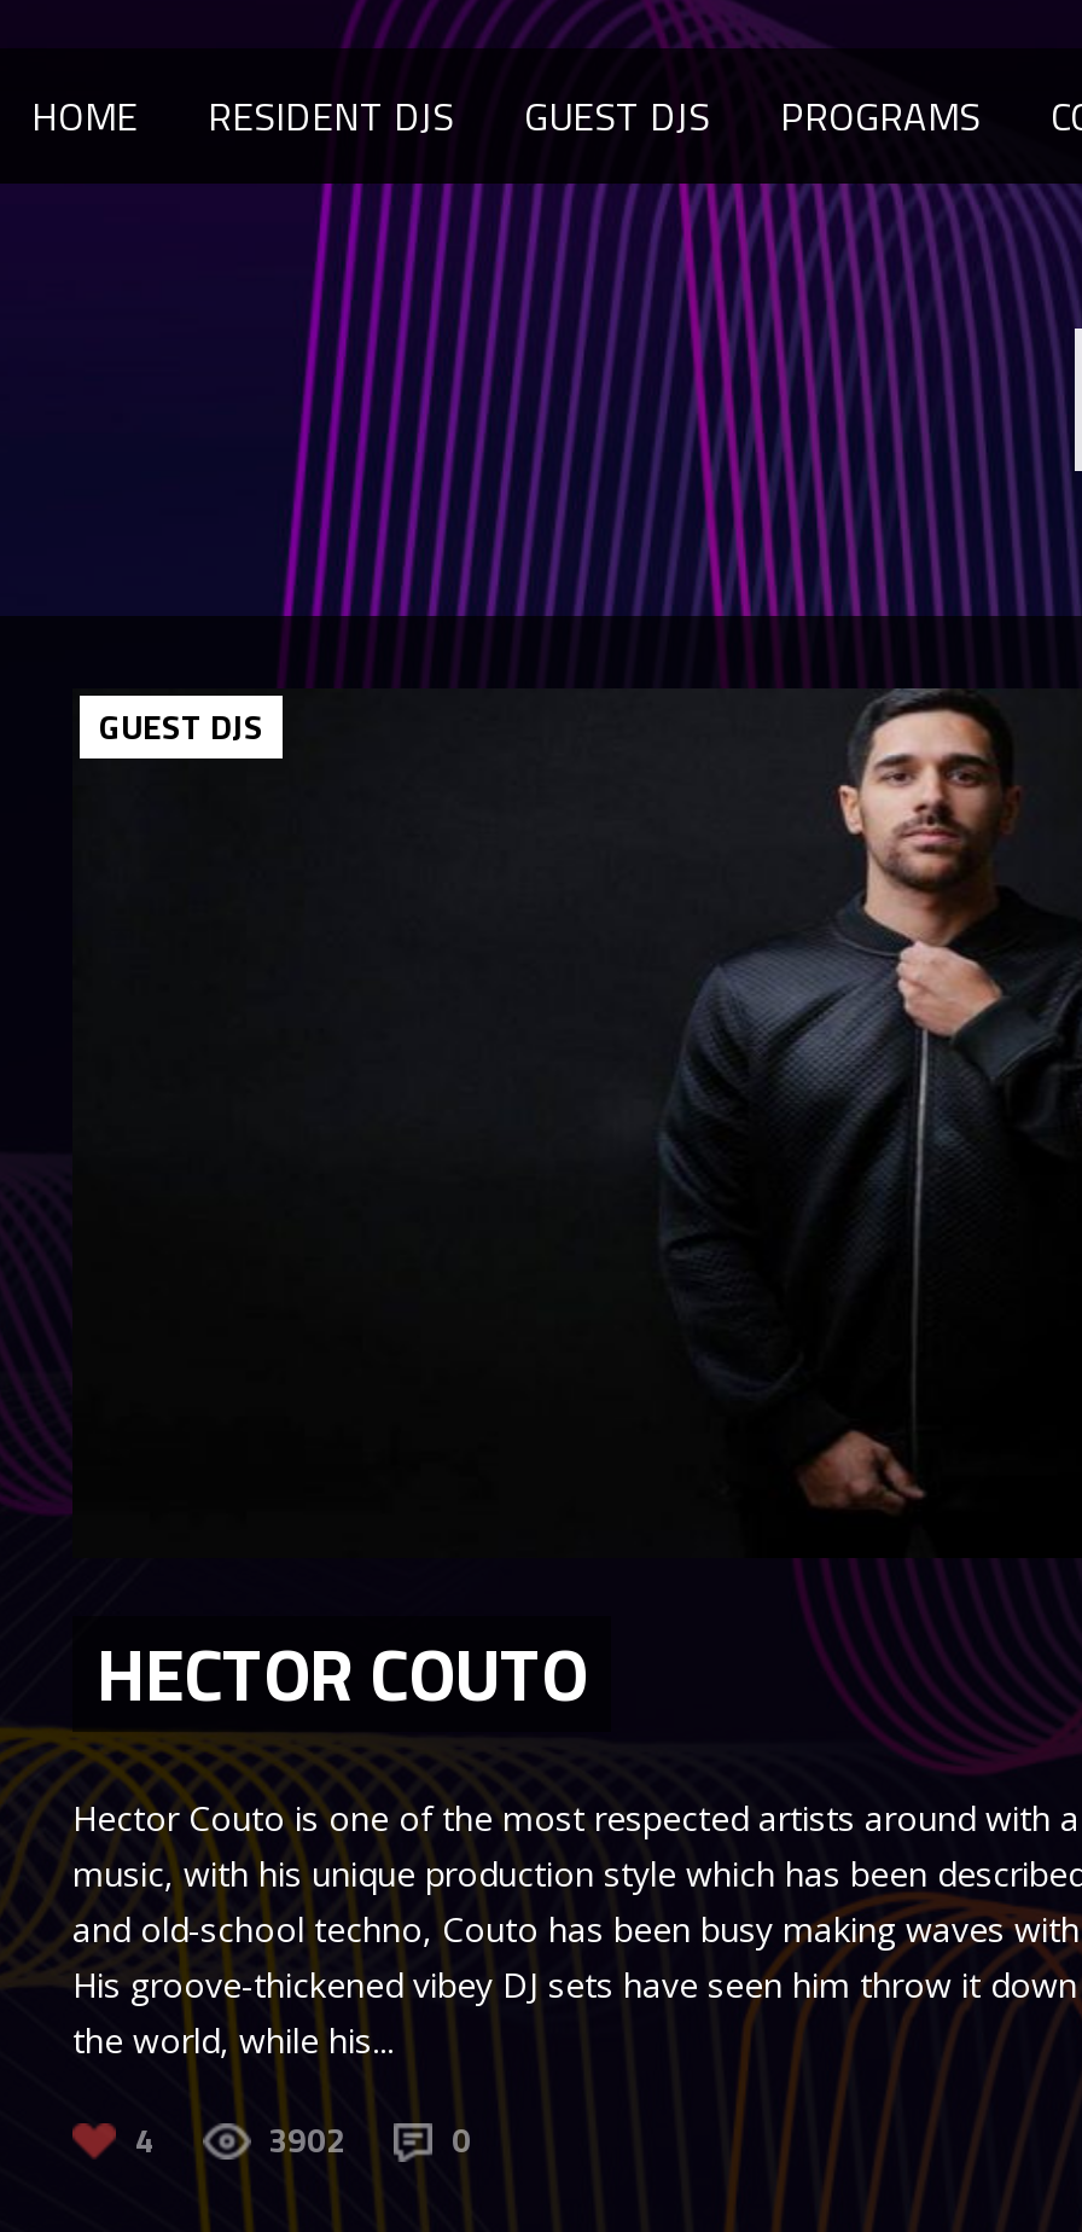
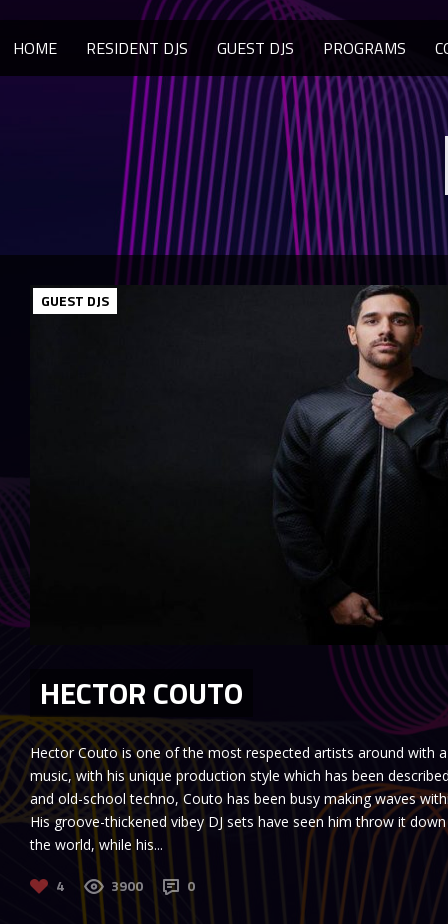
[268,2114,345,2164] 3902 -> [111,875,143,896] 3900

